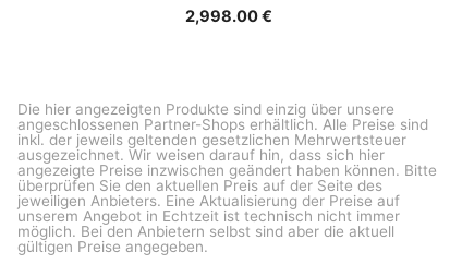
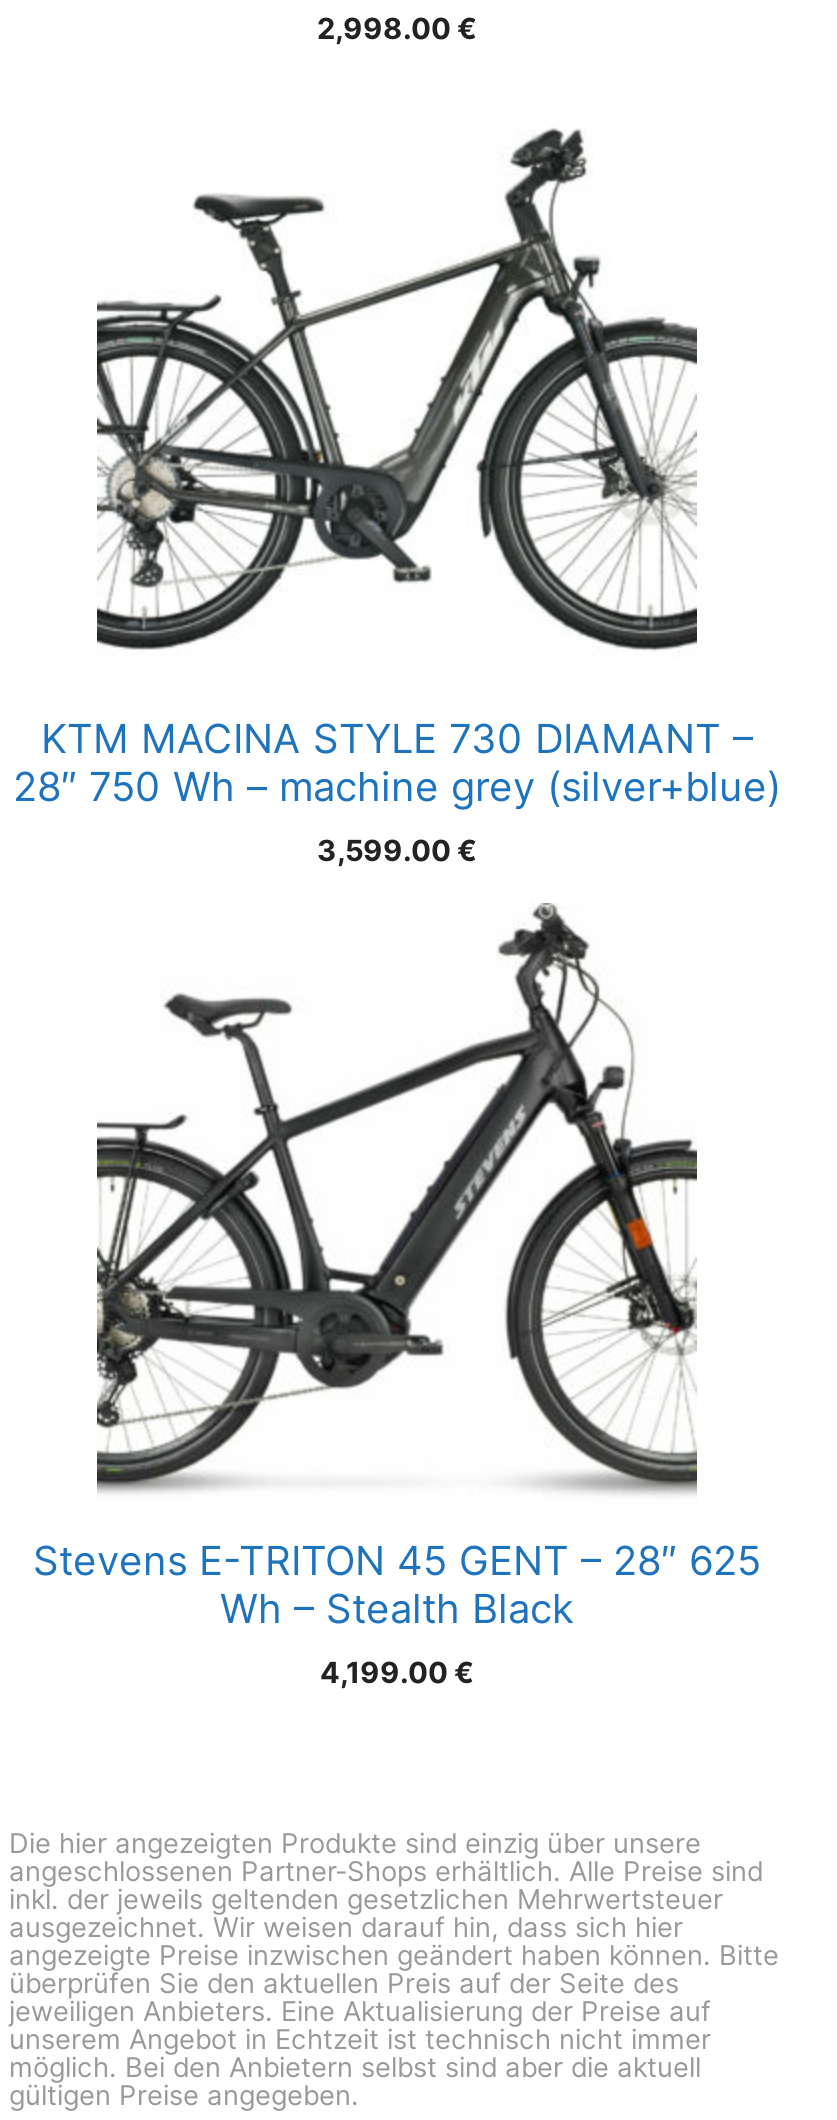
none -> [13,127,781,868] [image] | KTM MACINA STYLE 730 DIAMANT – | 28″ 750 Wh – machine grey (silver+blue) | 3,599.00 €
none -> [33,901,761,1690] [image] | Stevens E-TRITON 45 GENT – 28″ 625 | Wh – Stealth Black | 4,199.00 €

